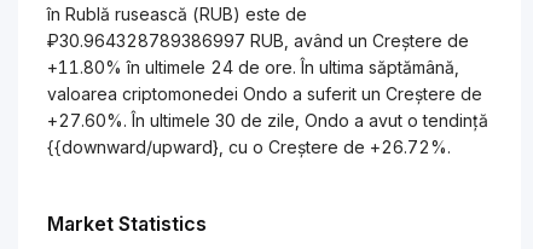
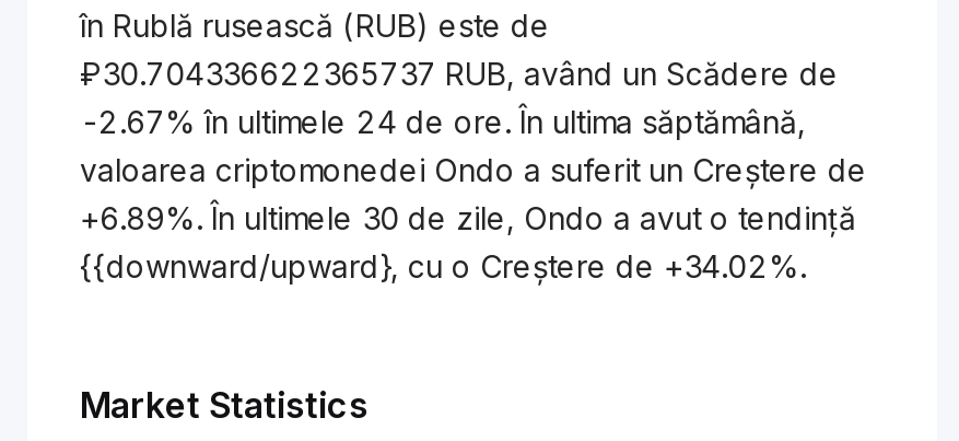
[47,30,469,51] ₽30.964328789386997 RUB, având un Creștere de -> [80,55,839,92] ₽30.704336622365737 RUB, având un Scădere de
[47,57,459,77] +11.80% în ultimele 24 de ore. În ultima săptămână, -> [80,103,806,140] -2.67% în ultimele 24 de ore. În ultima săptămână,
[47,110,488,131] +27.60%. În ultimele 30 de zile, Ondo a avut o tendință -> [80,199,856,236] +6.89%. În ultimele 30 de zile, Ondo a avut o tendință
[47,137,451,157] {{downward/upward}, cu o Creștere de +26.72%. -> [80,247,806,285] {{downward/upward}, cu o Creștere de +34.02%.

